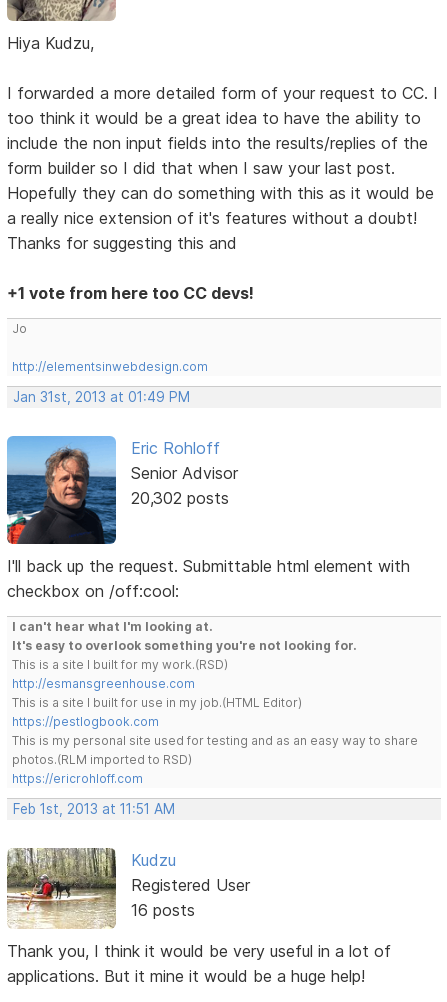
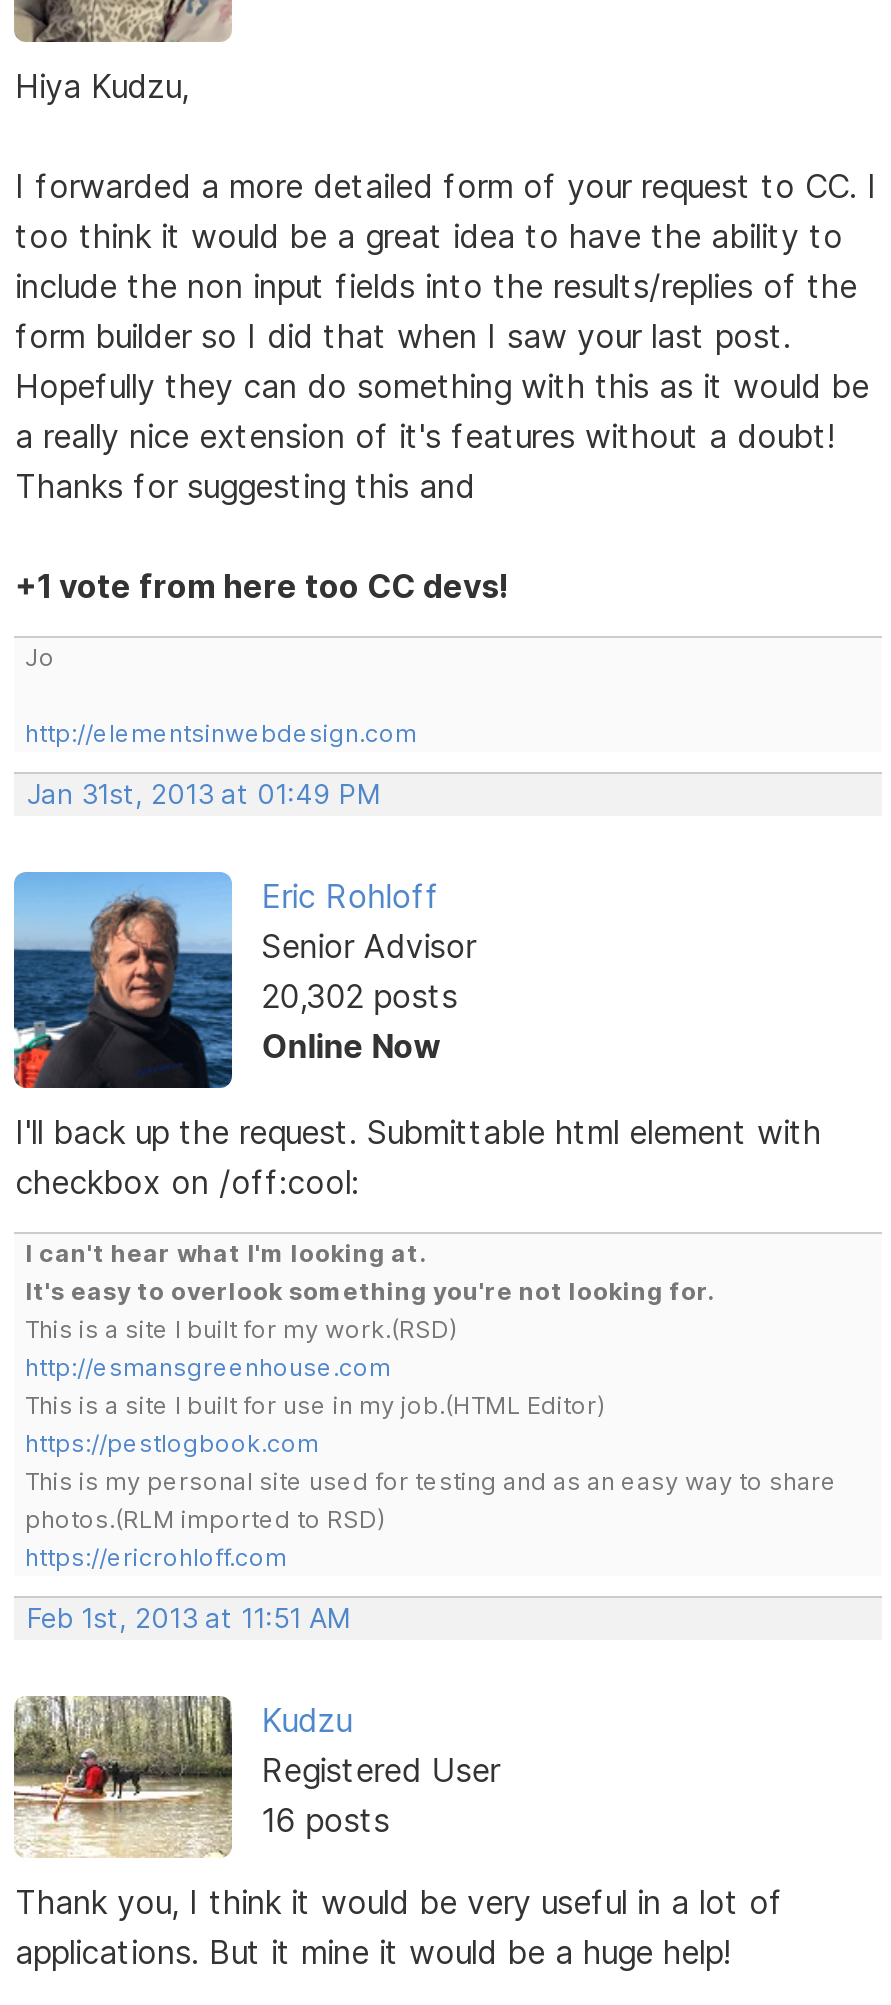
none -> [261,1026,441,1066] Online Now

